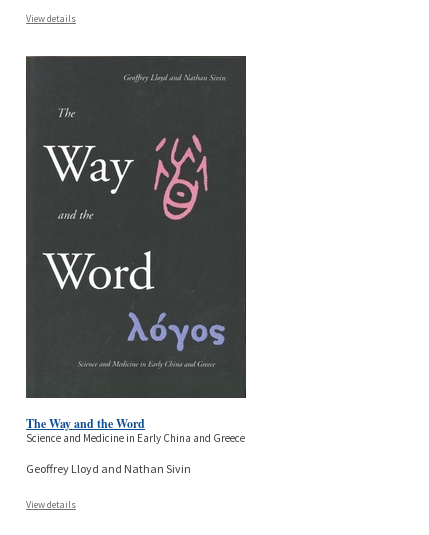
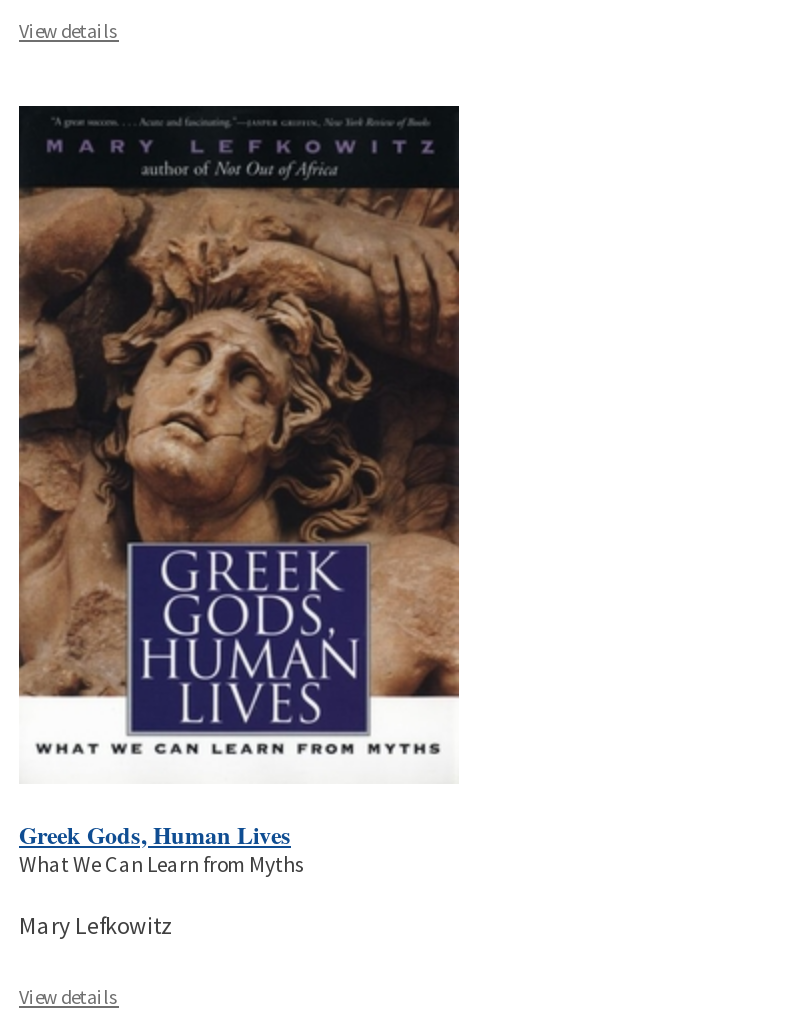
[25,55,247,445] [image] | The Way and the Word | Science and Medicine in Early China and Greece -> [17,104,461,879] [image] | Greek Gods, Human Lives | What We Can Learn from Myths
[26,461,191,476] Geoffrey Lloyd and Nathan Sivin -> [19,911,173,941] Mary Lefkowitz

